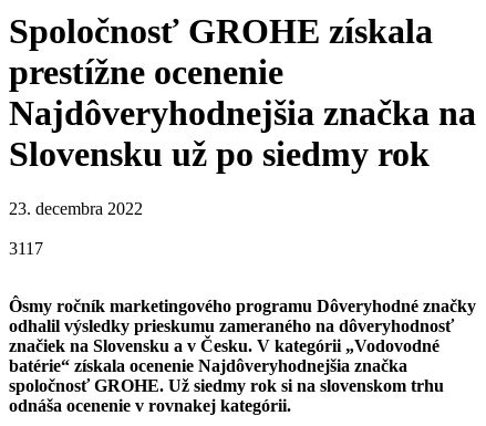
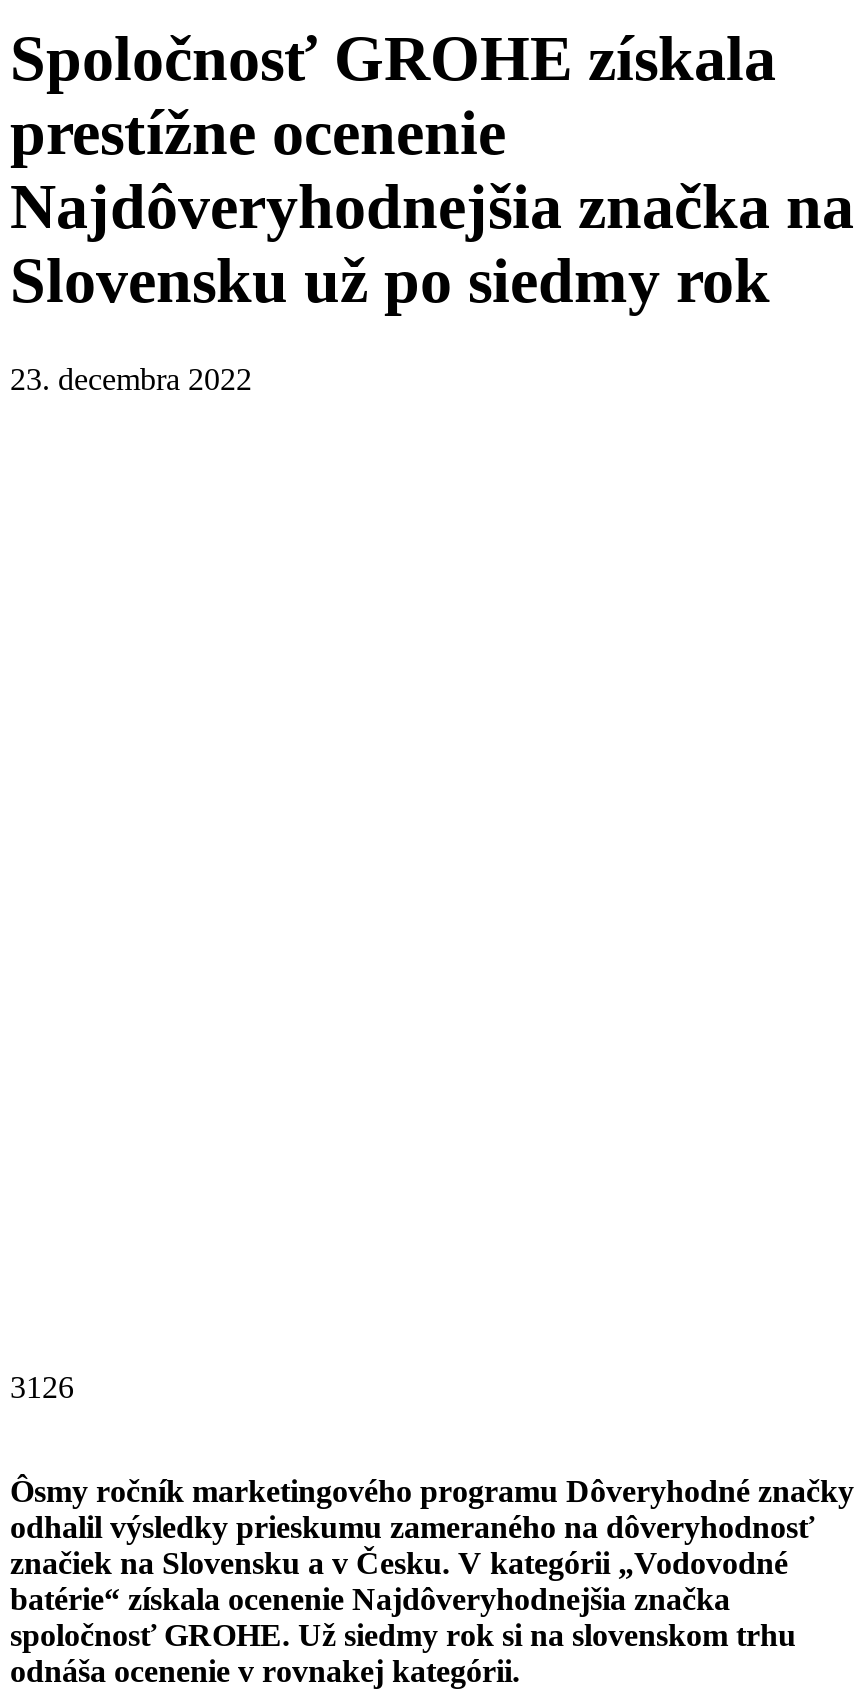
[9,239,43,258] 3117 -> [10,1370,74,1404] 3126

